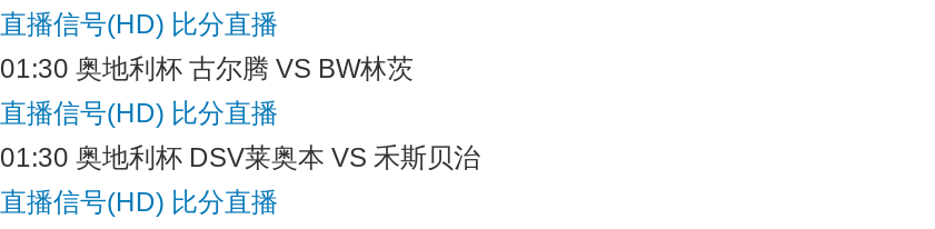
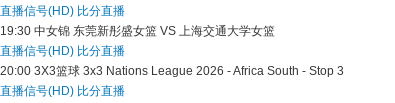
[0,53,414,84] 01:30 奥地利杯古尔腾 VS BW林茨 -> [0,24,275,38] 19:30 中女锦东莞新彤盛女篮 VS 上海交通大学女篮
[0,142,480,173] 01:30 奥地利杯DSV莱奥本 VS 禾斯贝治 -> [0,64,344,78] 20:00 3X3篮球3x3 Nations League 2026 - Africa South - Stop 3

